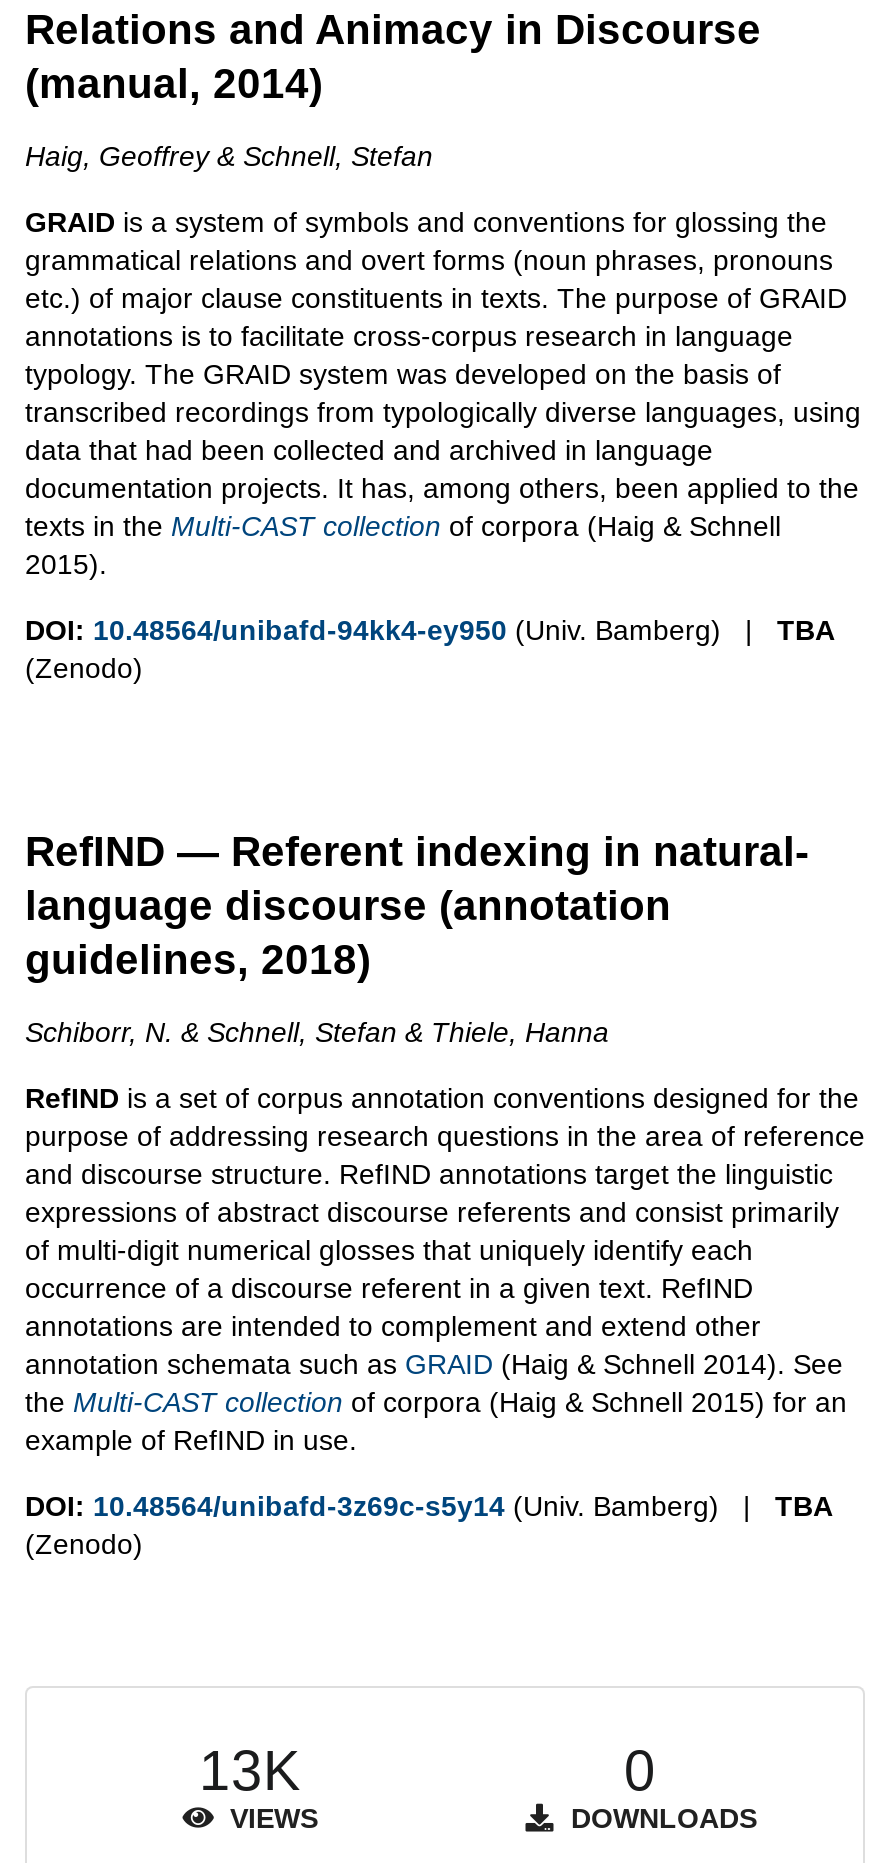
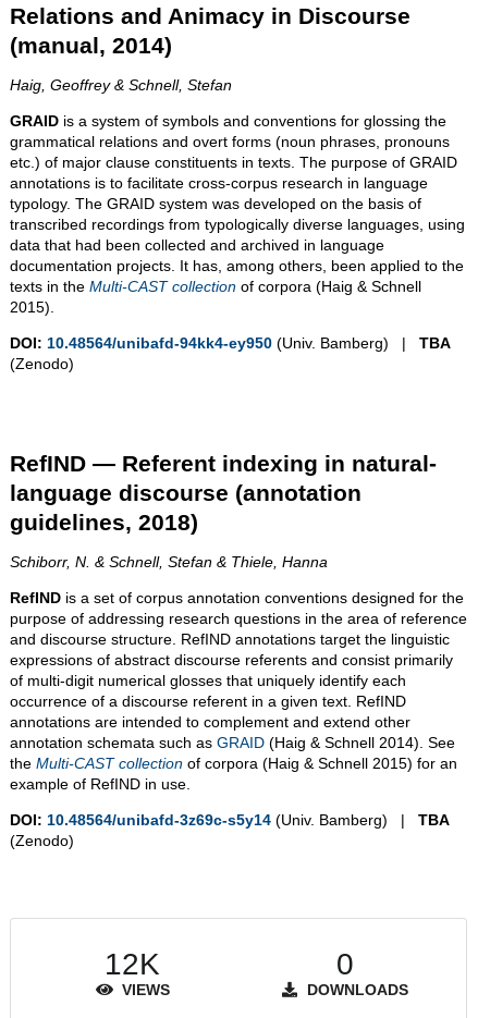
[199,1740,301,1802] 13K -> [105,947,160,981] 12K

